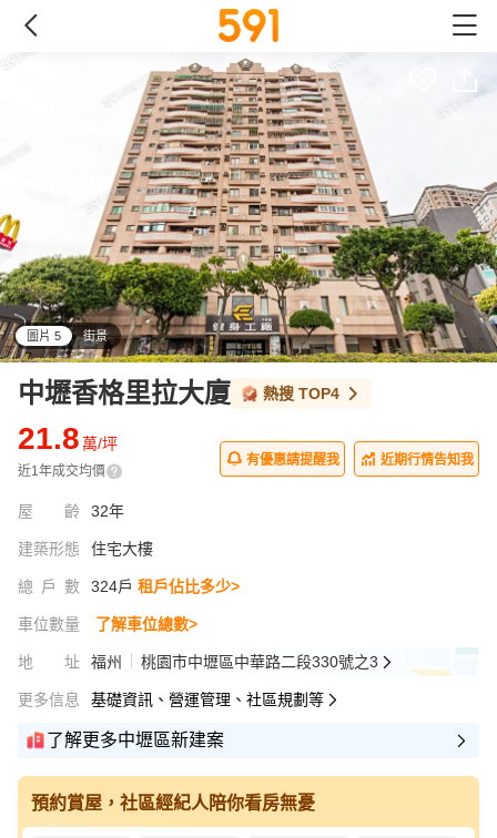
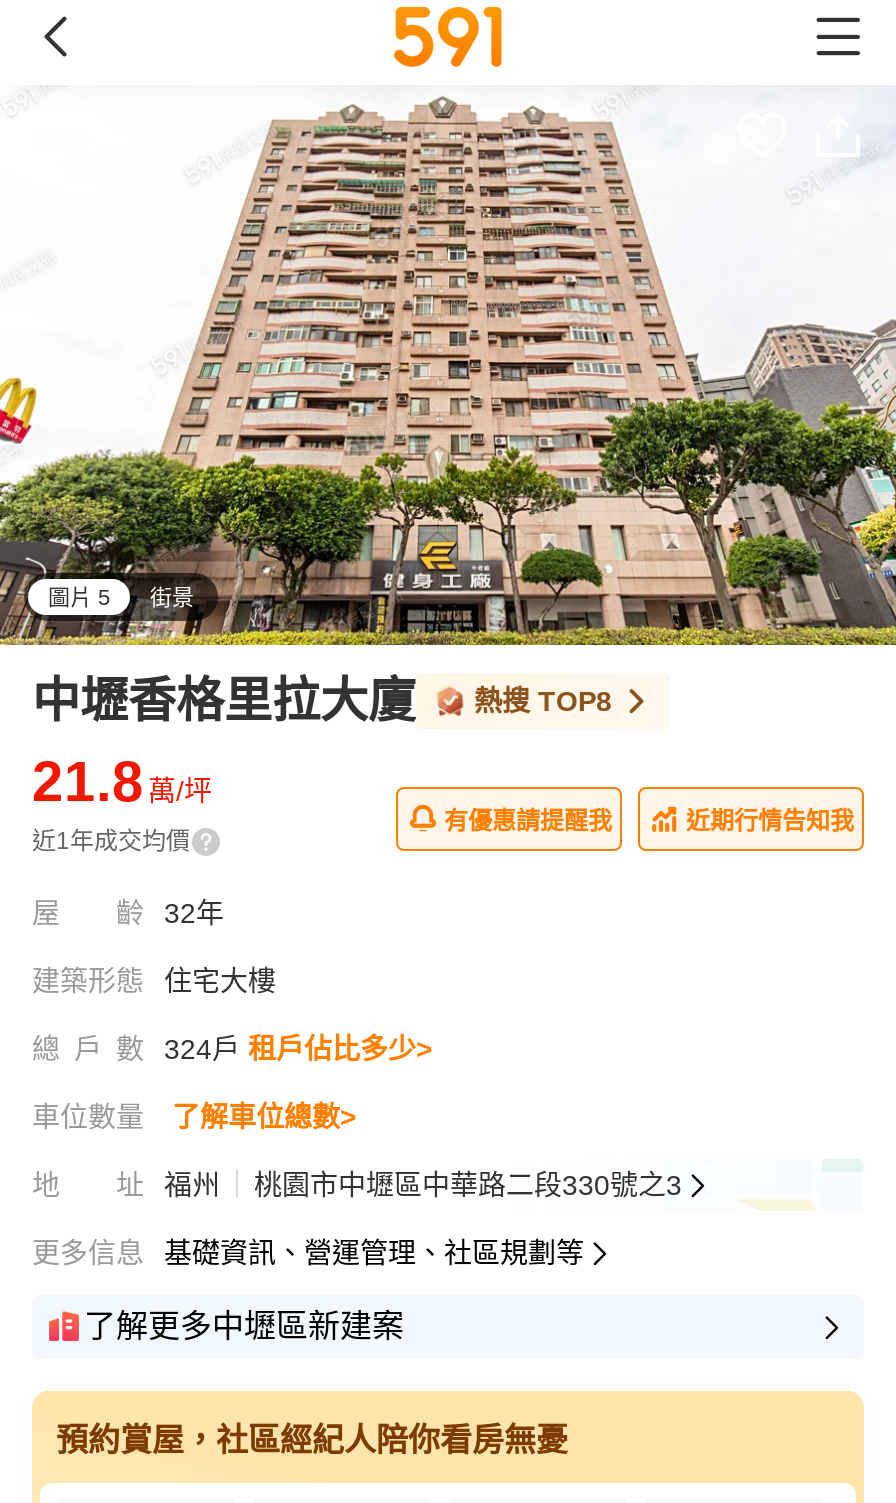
[18,378,339,408] 中壢香格里拉大廈 熱搜TOP4 -> [32,673,612,727] 中壢香格里拉大廈 熱搜TOP8

